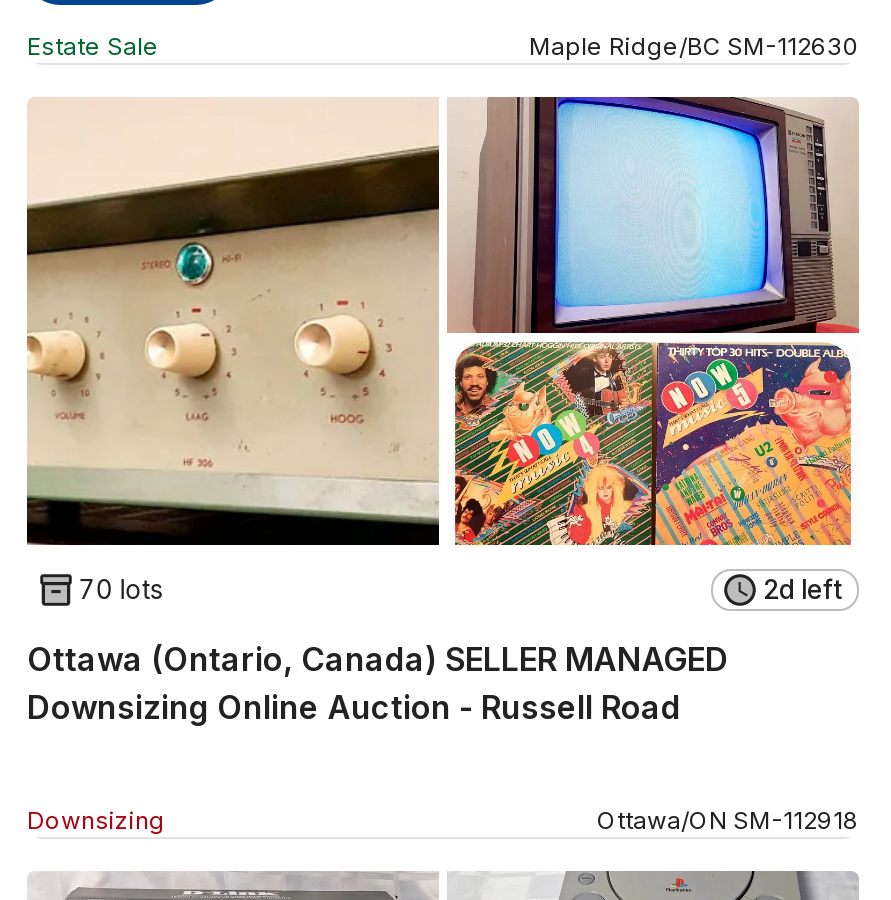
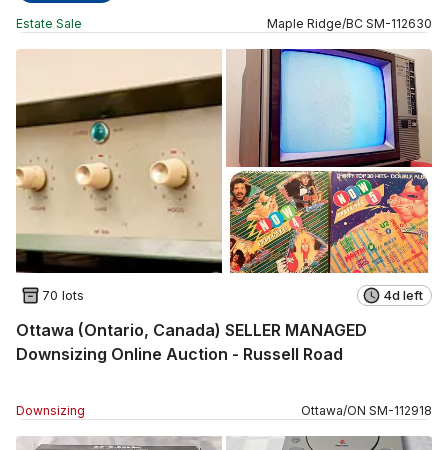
[763,573,841,605] 2d left -> [383,287,423,303] 4d left

